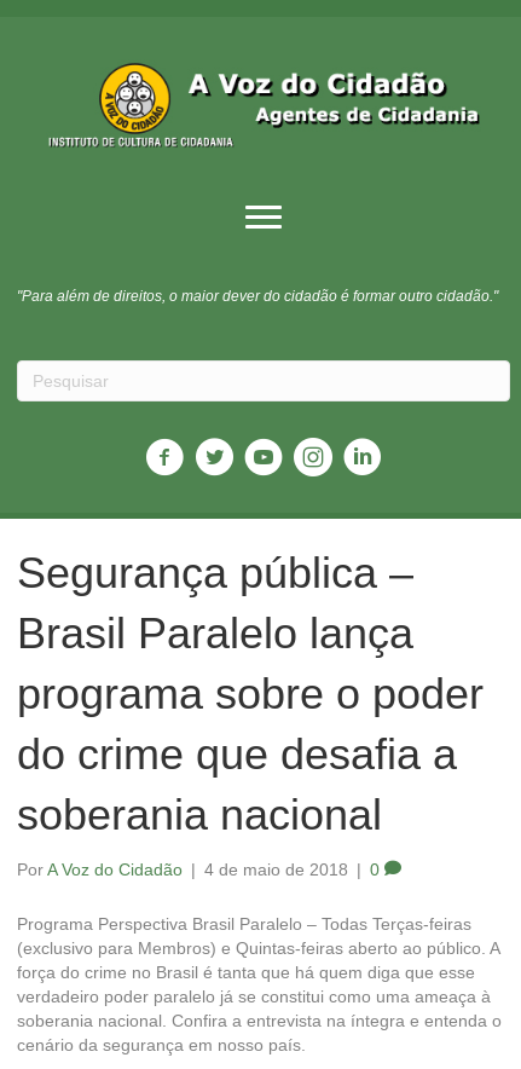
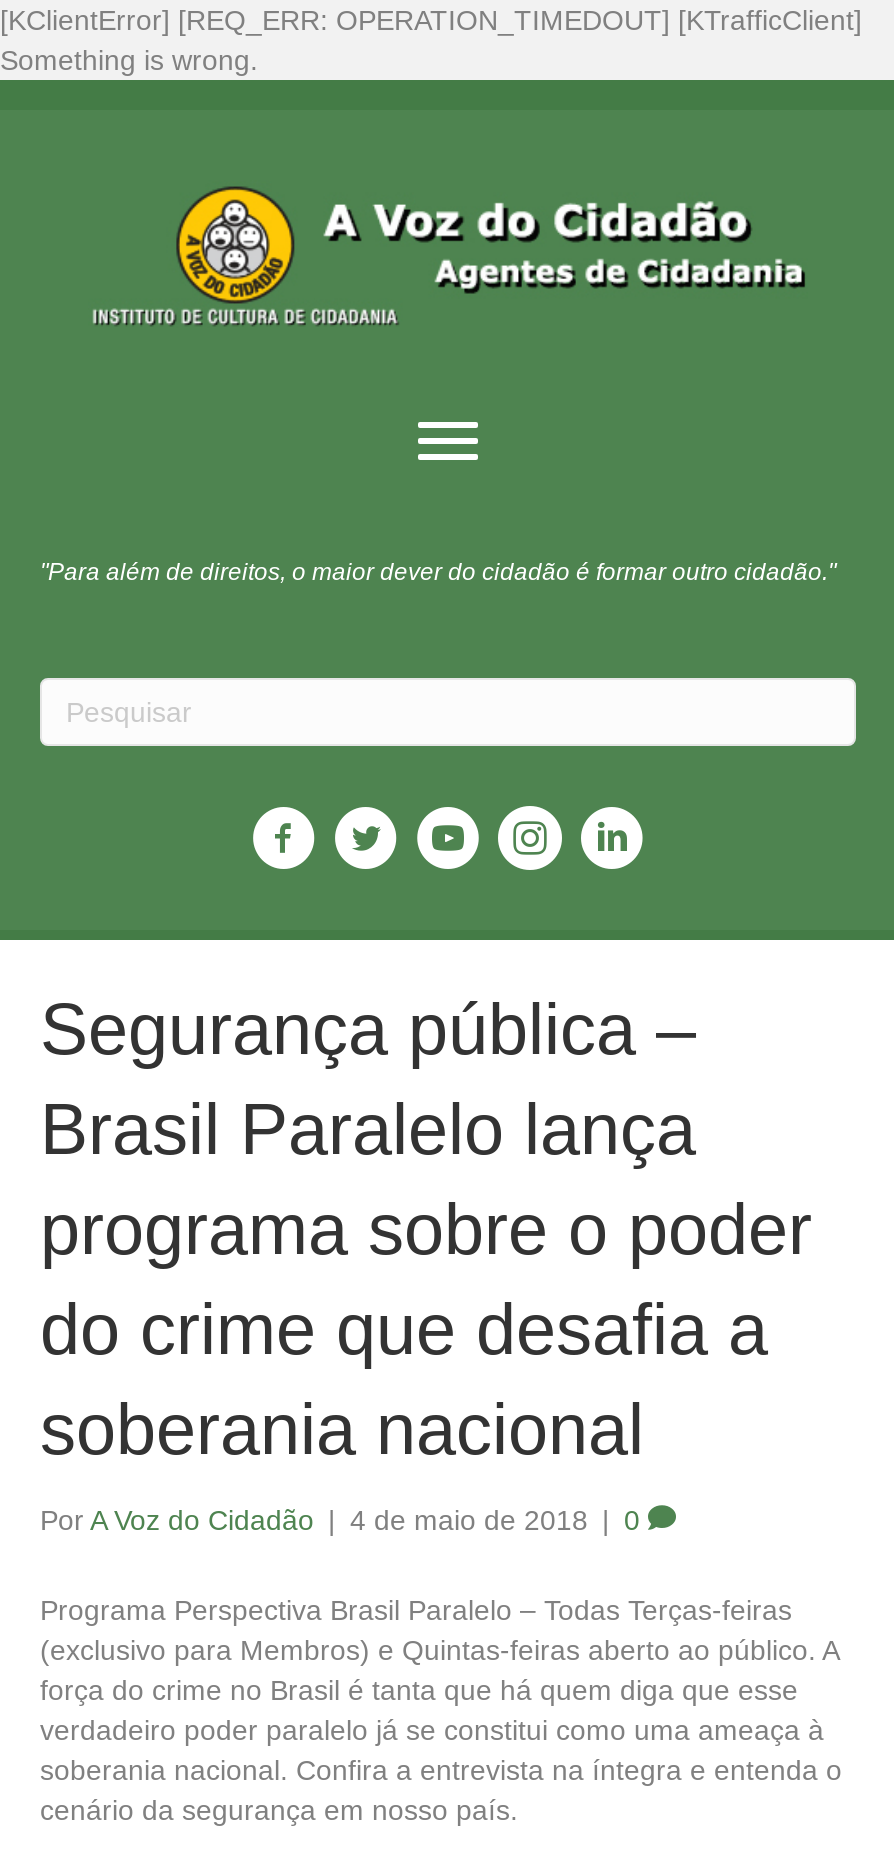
none -> [0,4,862,76] [KClientError] [REQ_ERR: OPERATION_TIMEDOUT] [KTrafficClient] | Something is wrong.

